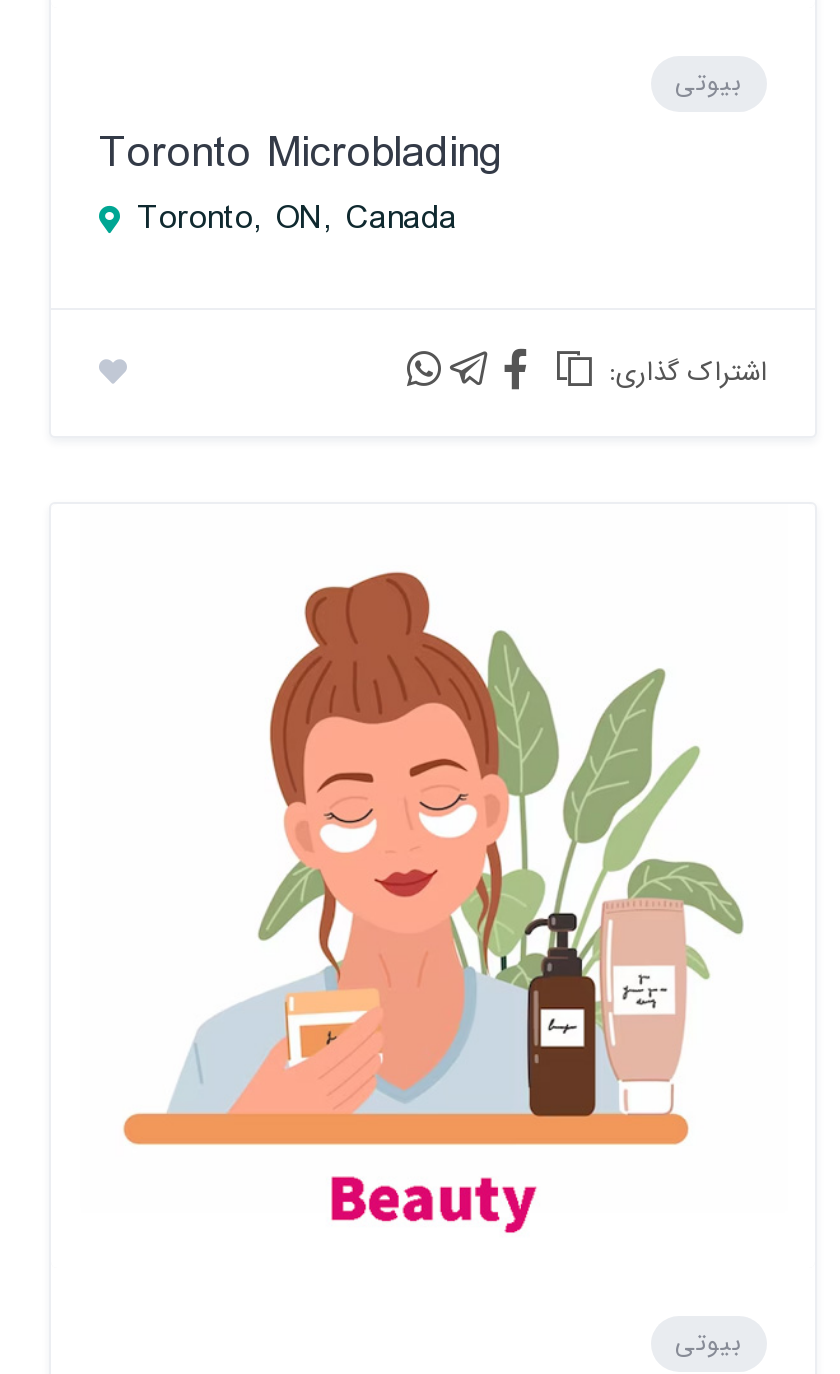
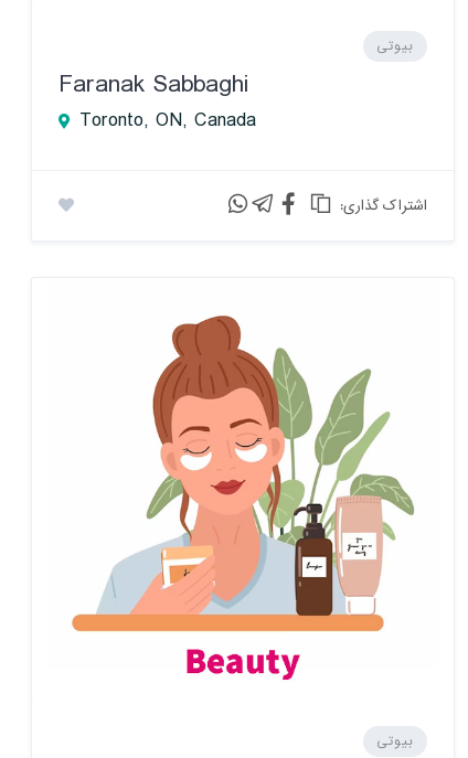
[99,118,503,188] Toronto Microblading -> [59,65,248,104] Faranak Sabbaghi

